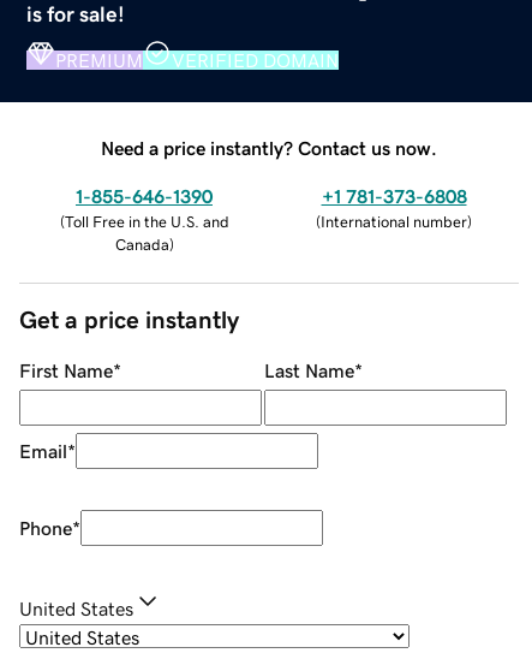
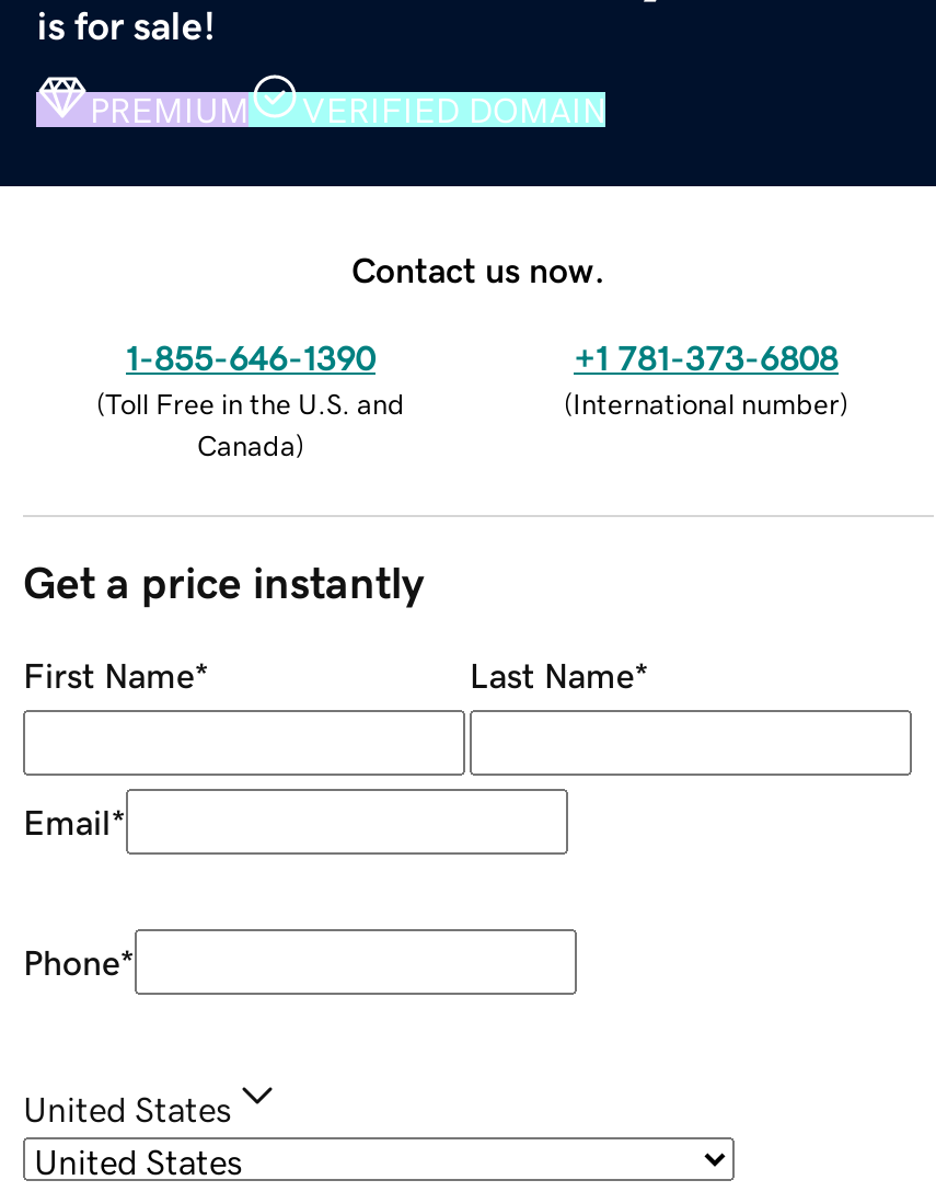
[101,138,437,157] Need a price instantly? Contact us now. -> [351,251,605,286] Contact us now.

